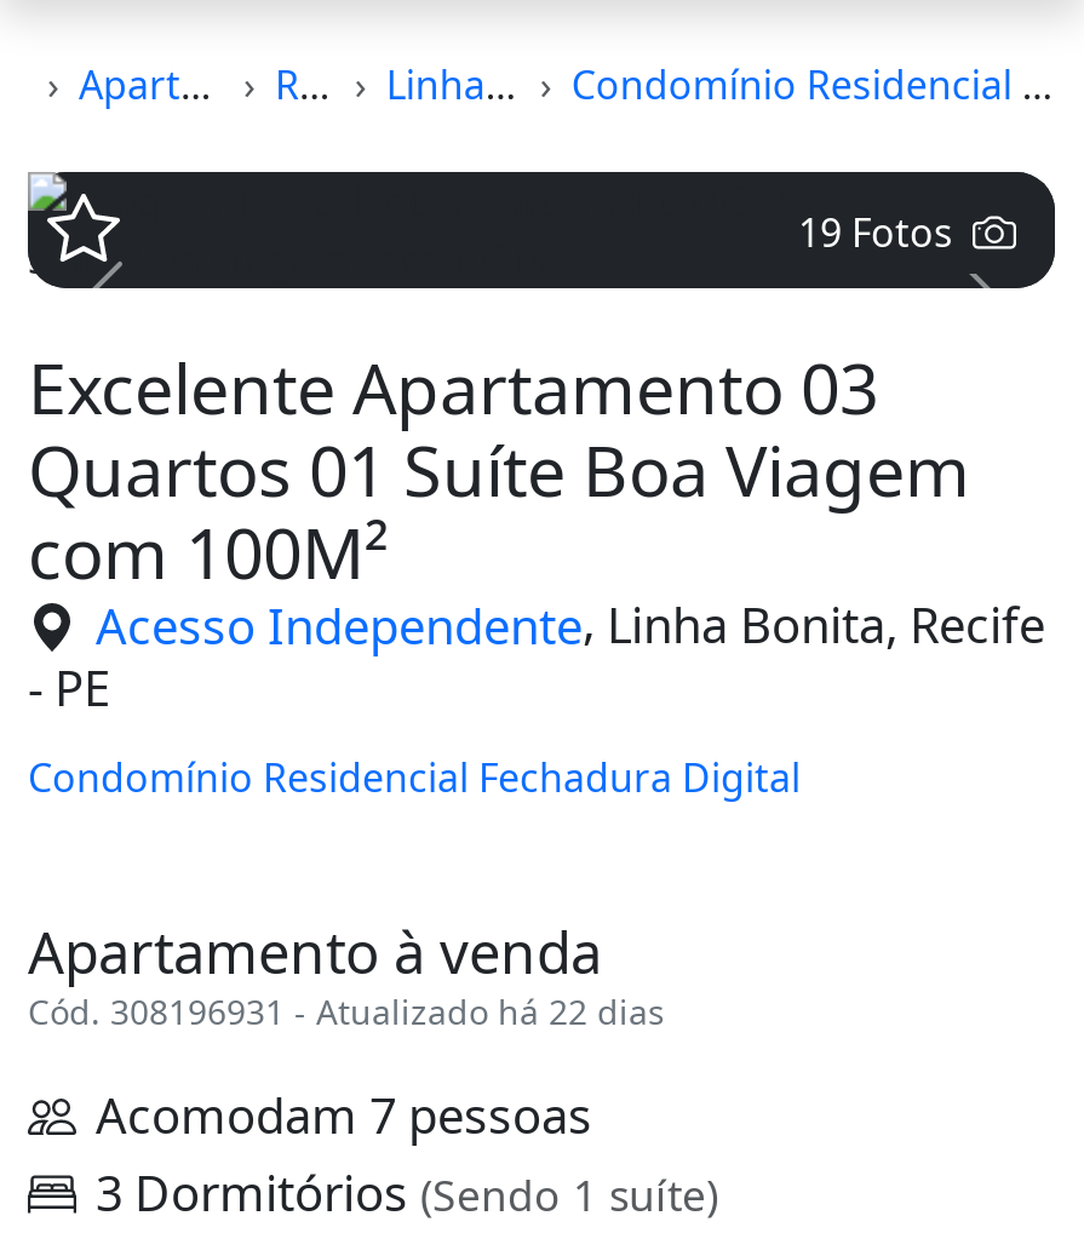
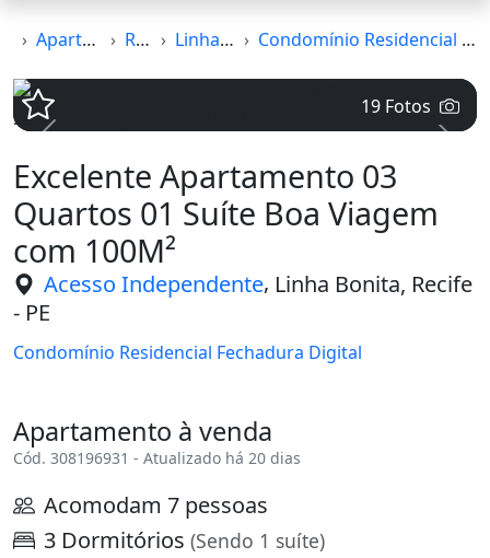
[28,989,665,1035] Cód. 308196931 - Atualizado há 22 dias -> [13,448,301,469] Cód. 308196931 - Atualizado há 20 dias

